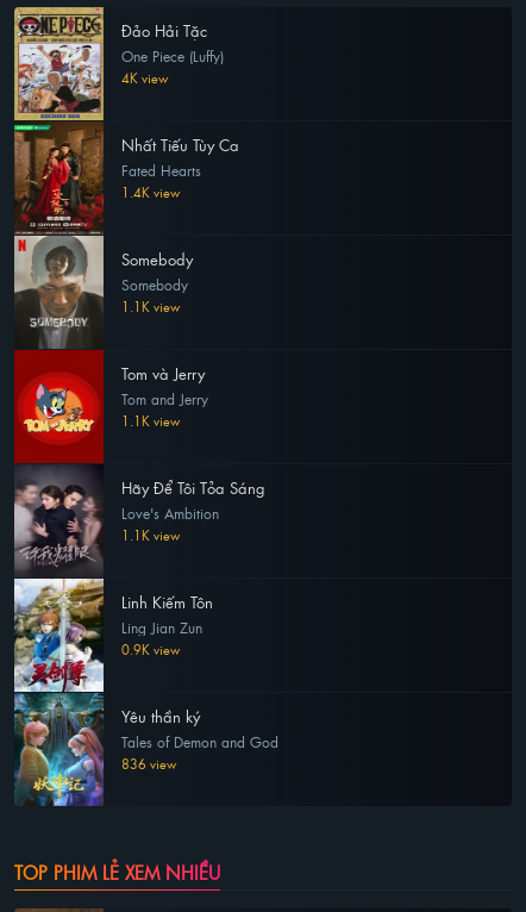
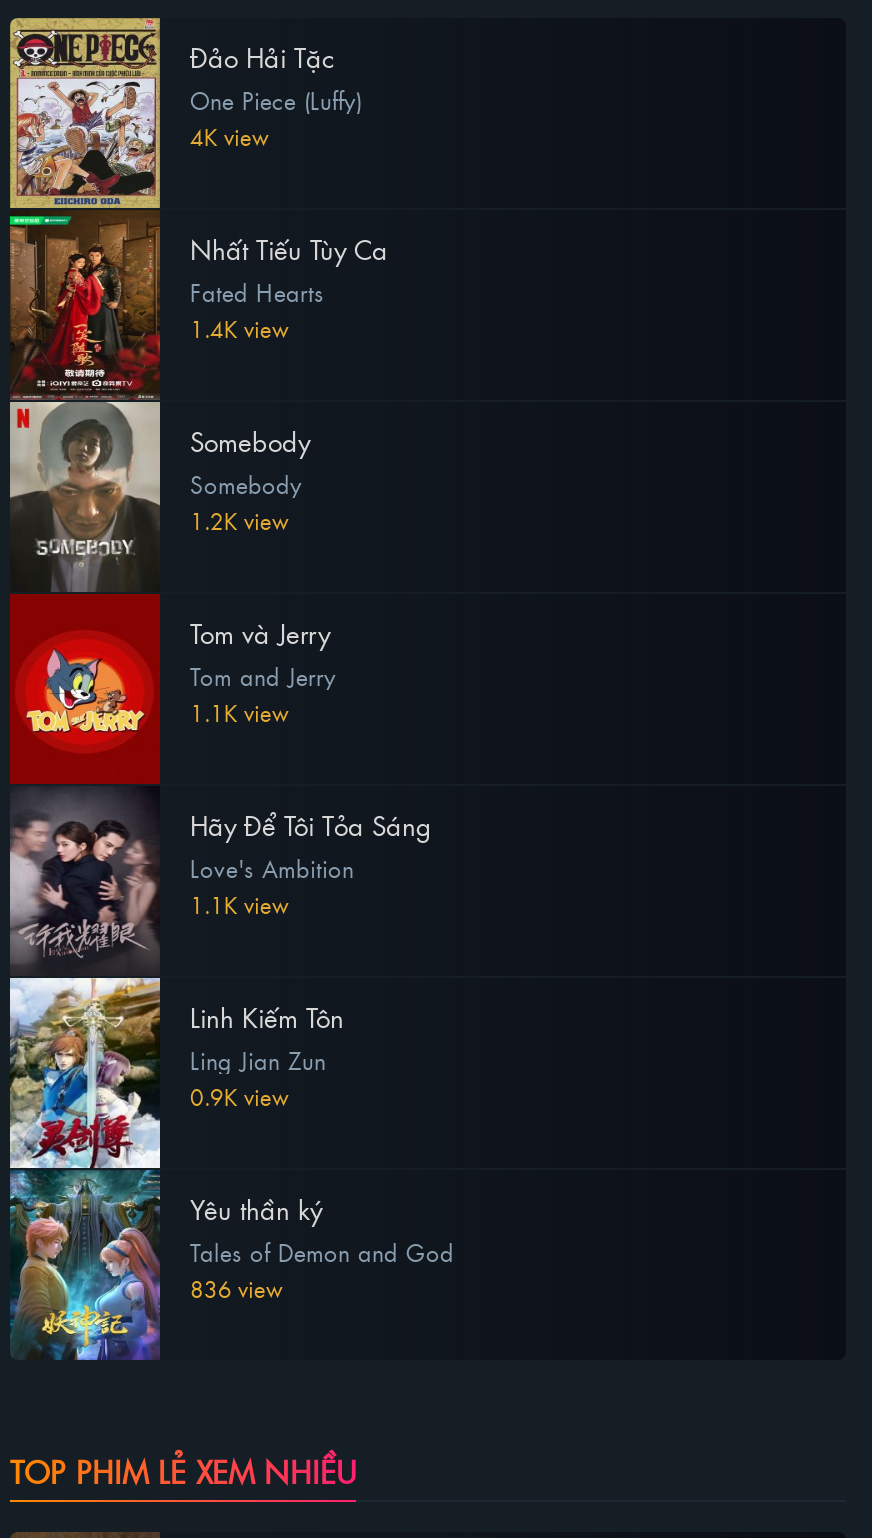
[121,296,180,316] 1.1K view -> [190,504,288,536] 1.2K view

